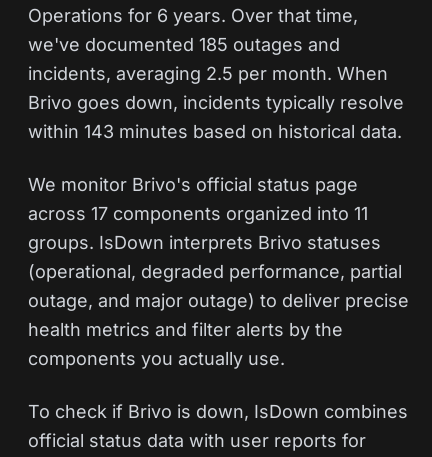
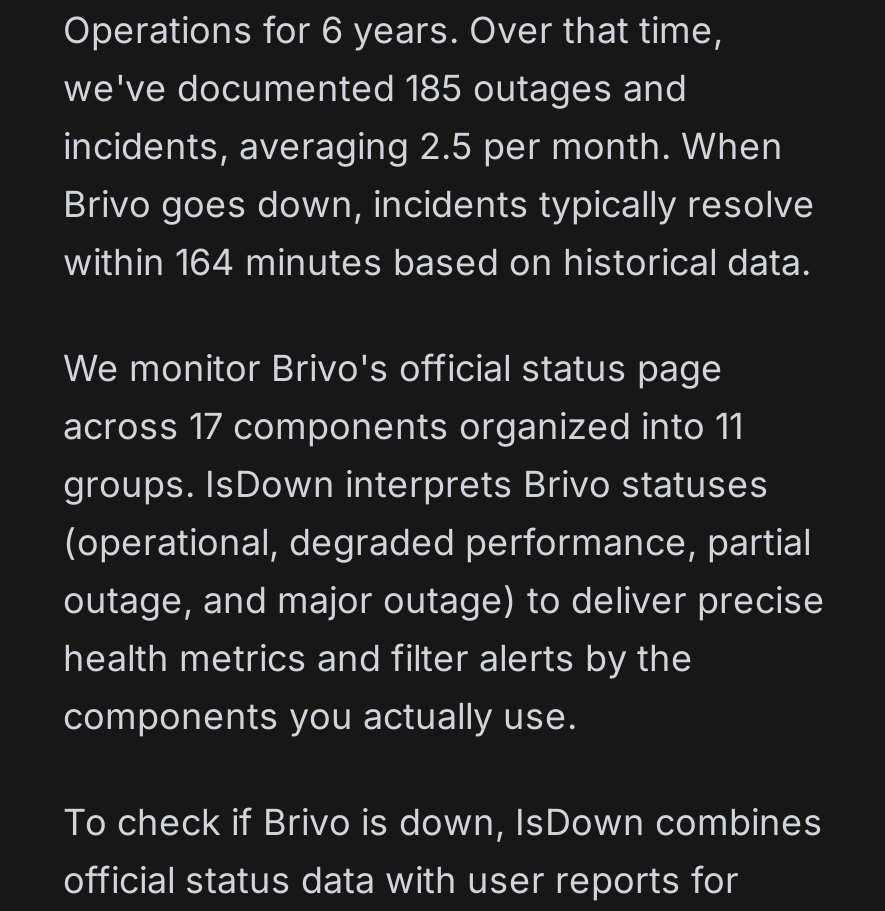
[28,121,402,142] within 143 minutes based on historical data. -> [63,241,811,283] within 164 minutes based on historical data.

